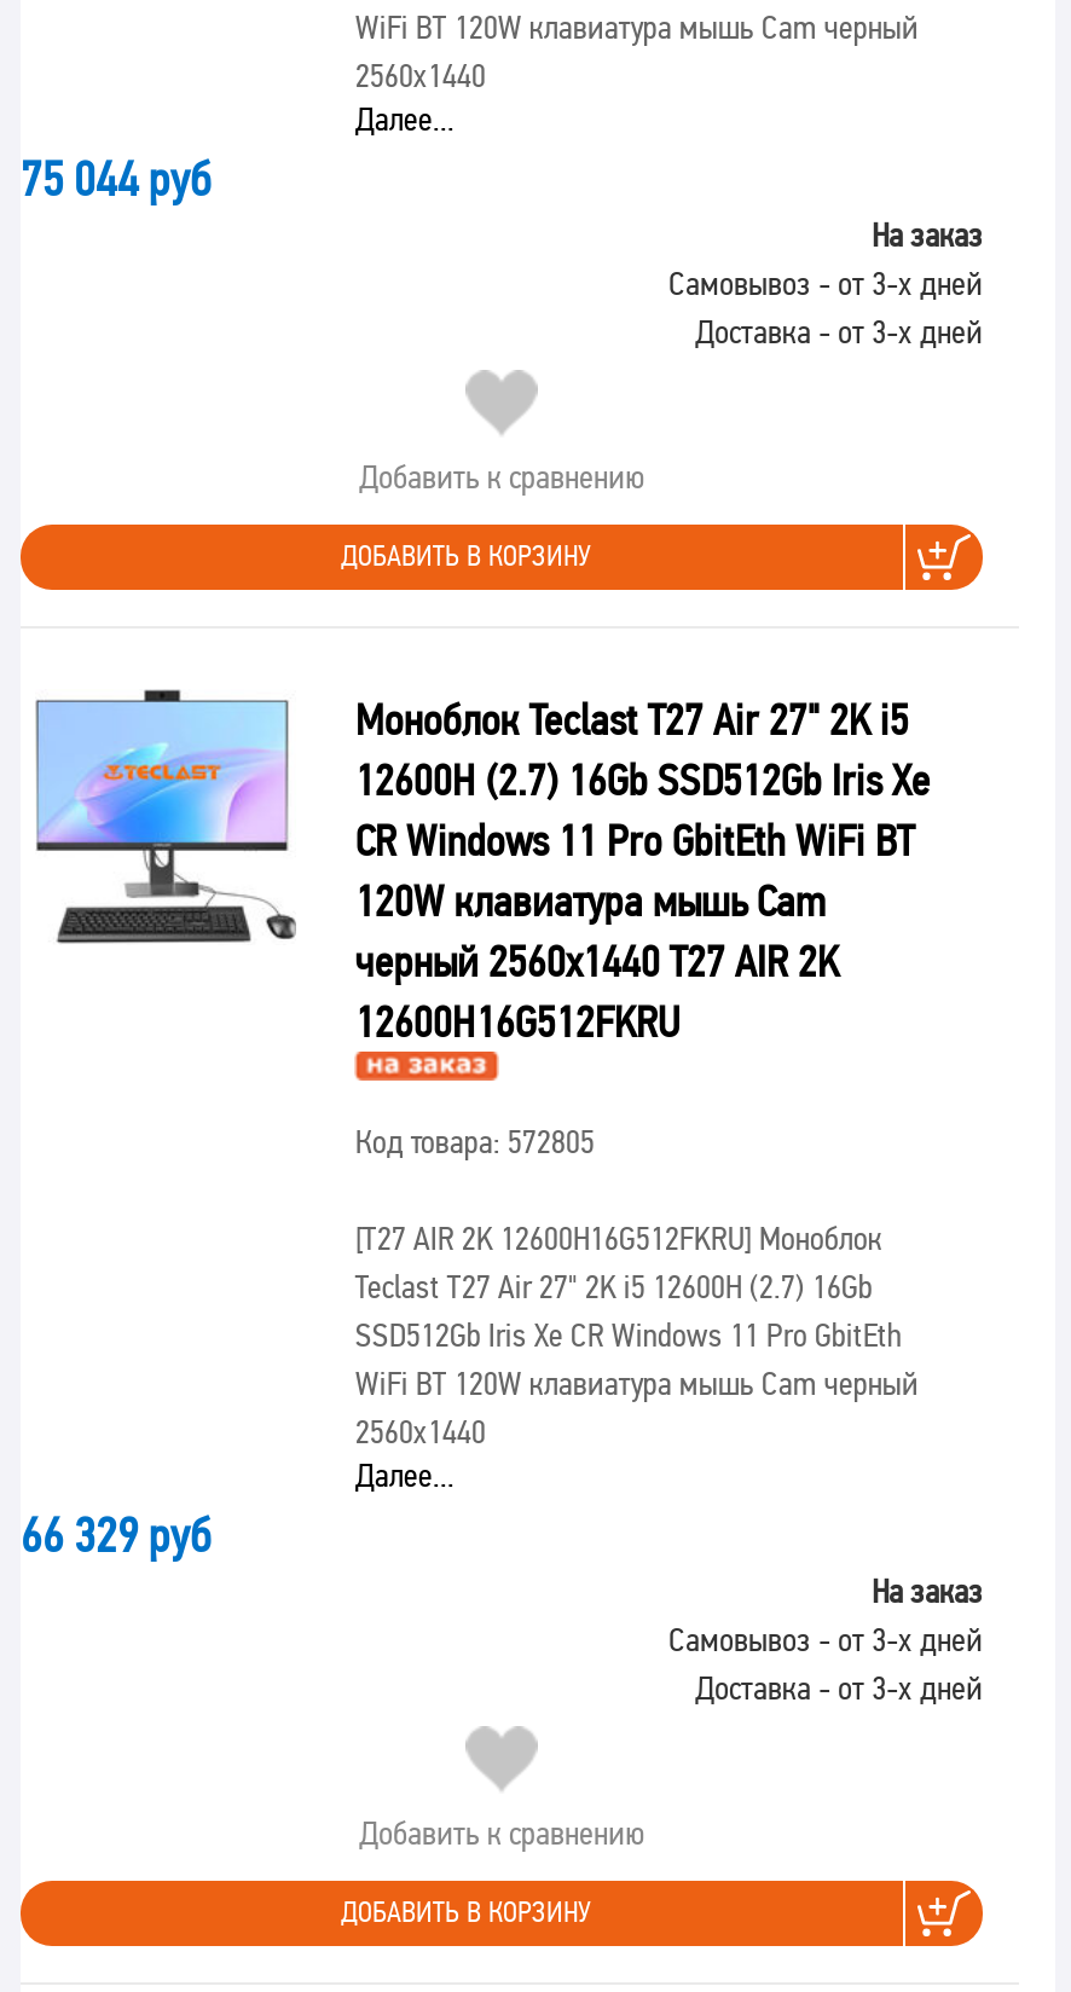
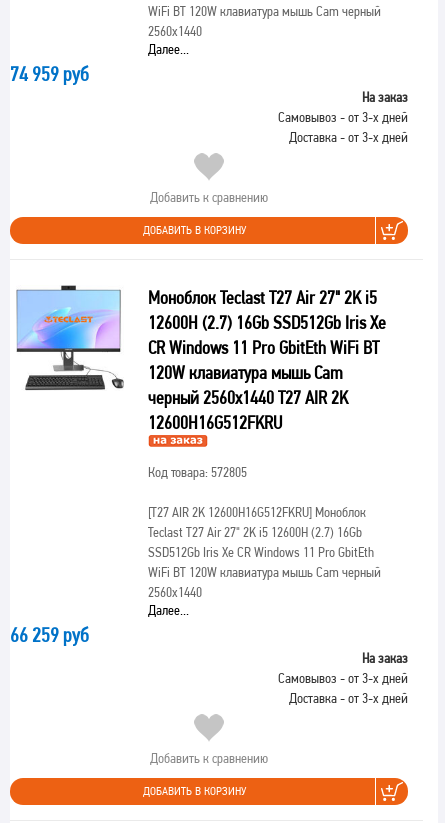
[21,150,212,208] 75 044 руб -> [10,62,89,86] 74 959 руб
[21,1506,212,1564] 66 329 руб -> [10,623,89,647] 66 259 руб

